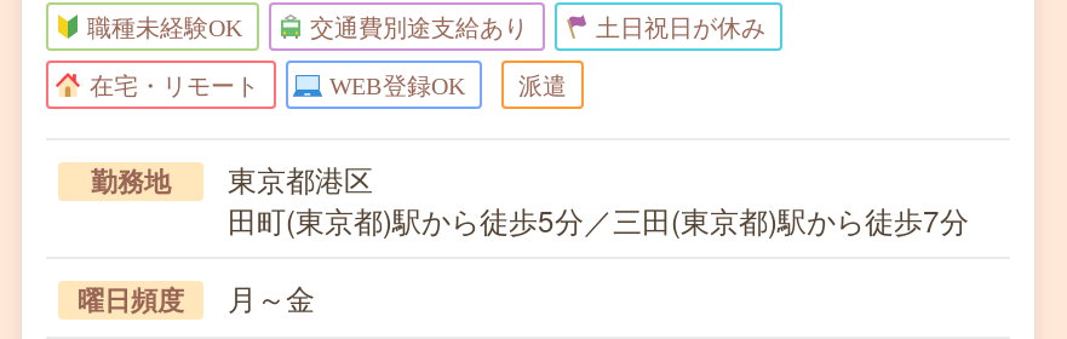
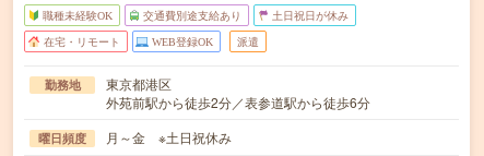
[228,199,969,240] 田町(東京都)駅から徒歩5分／三田(東京都)駅から徒歩7分 -> [106,93,370,111] 外苑前駅から徒歩2分／表参道駅から徒歩6分
[228,276,315,317] 月～金 -> [106,128,232,146] 月～金 ※土日祝休み

